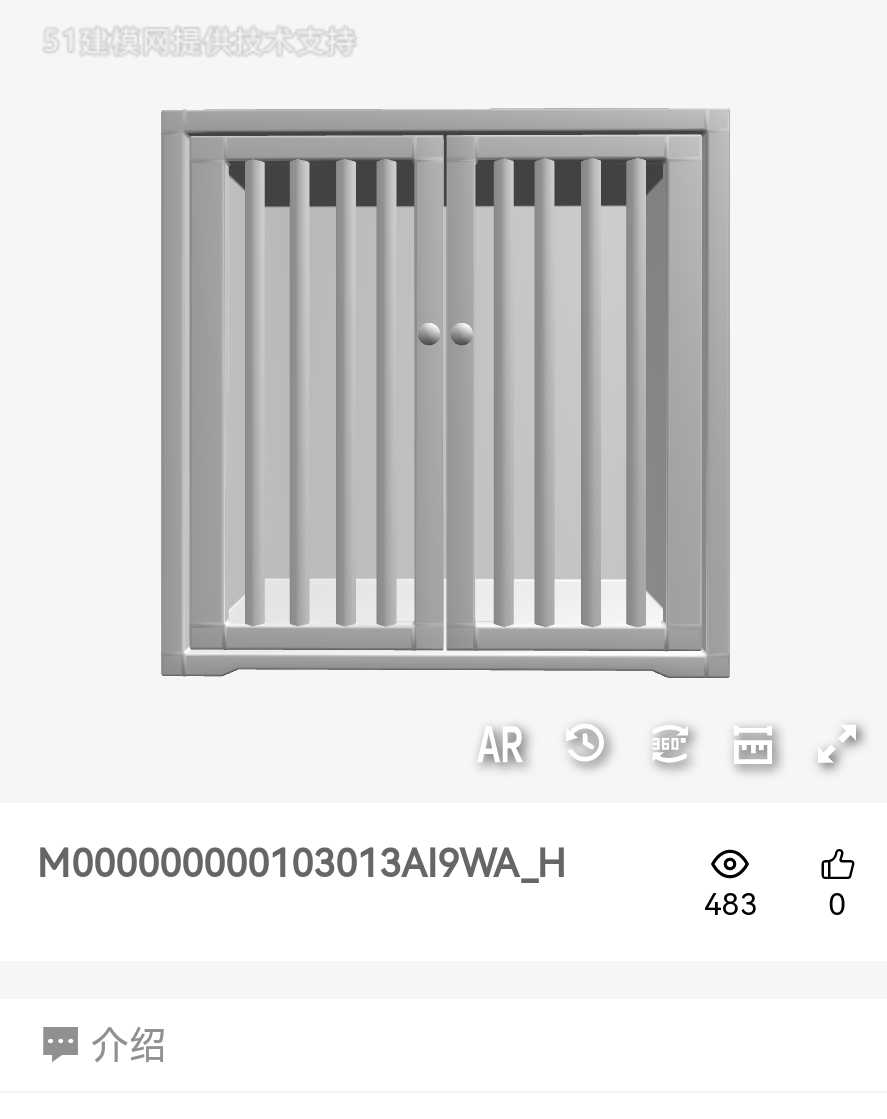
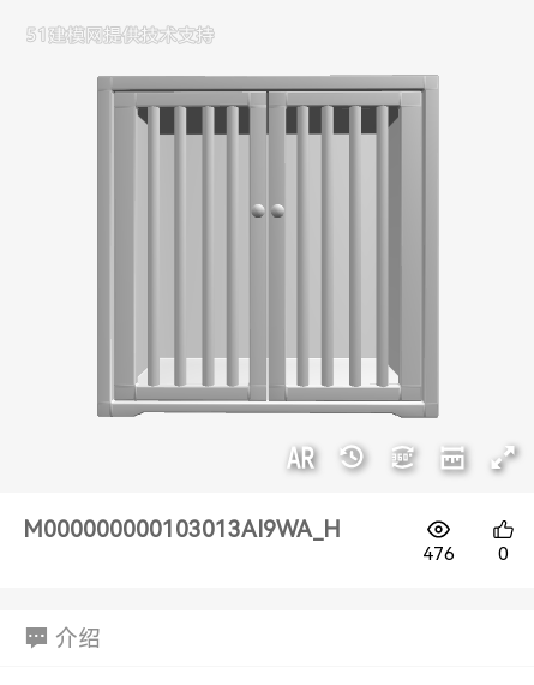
[704,887,847,923] 483 0 -> [423,543,509,565] 476 0

